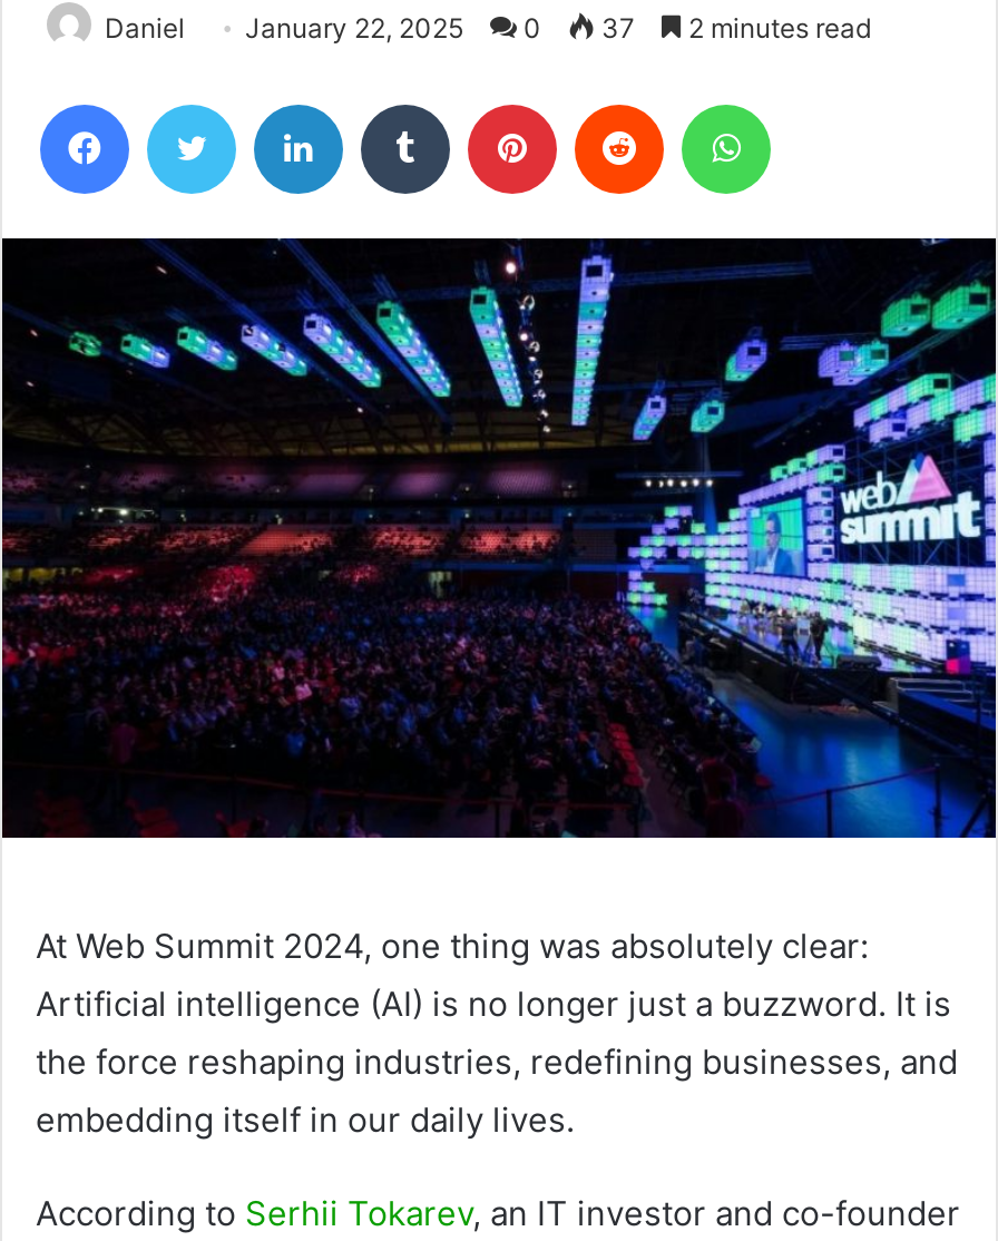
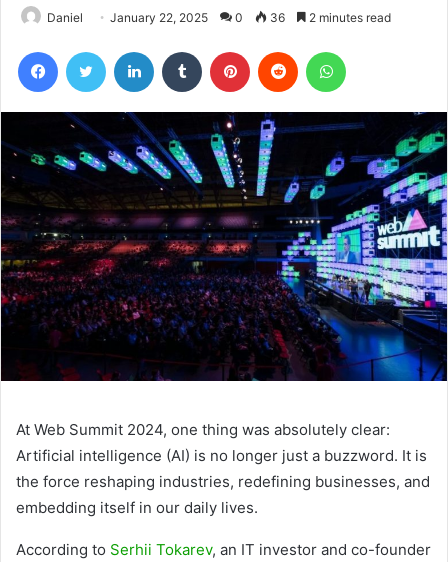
[105,11,871,45] Daniel January 22, 2025 0 37 2 minutes read -> [47,10,391,25] Daniel January 22, 2025 0 36 2 minutes read

